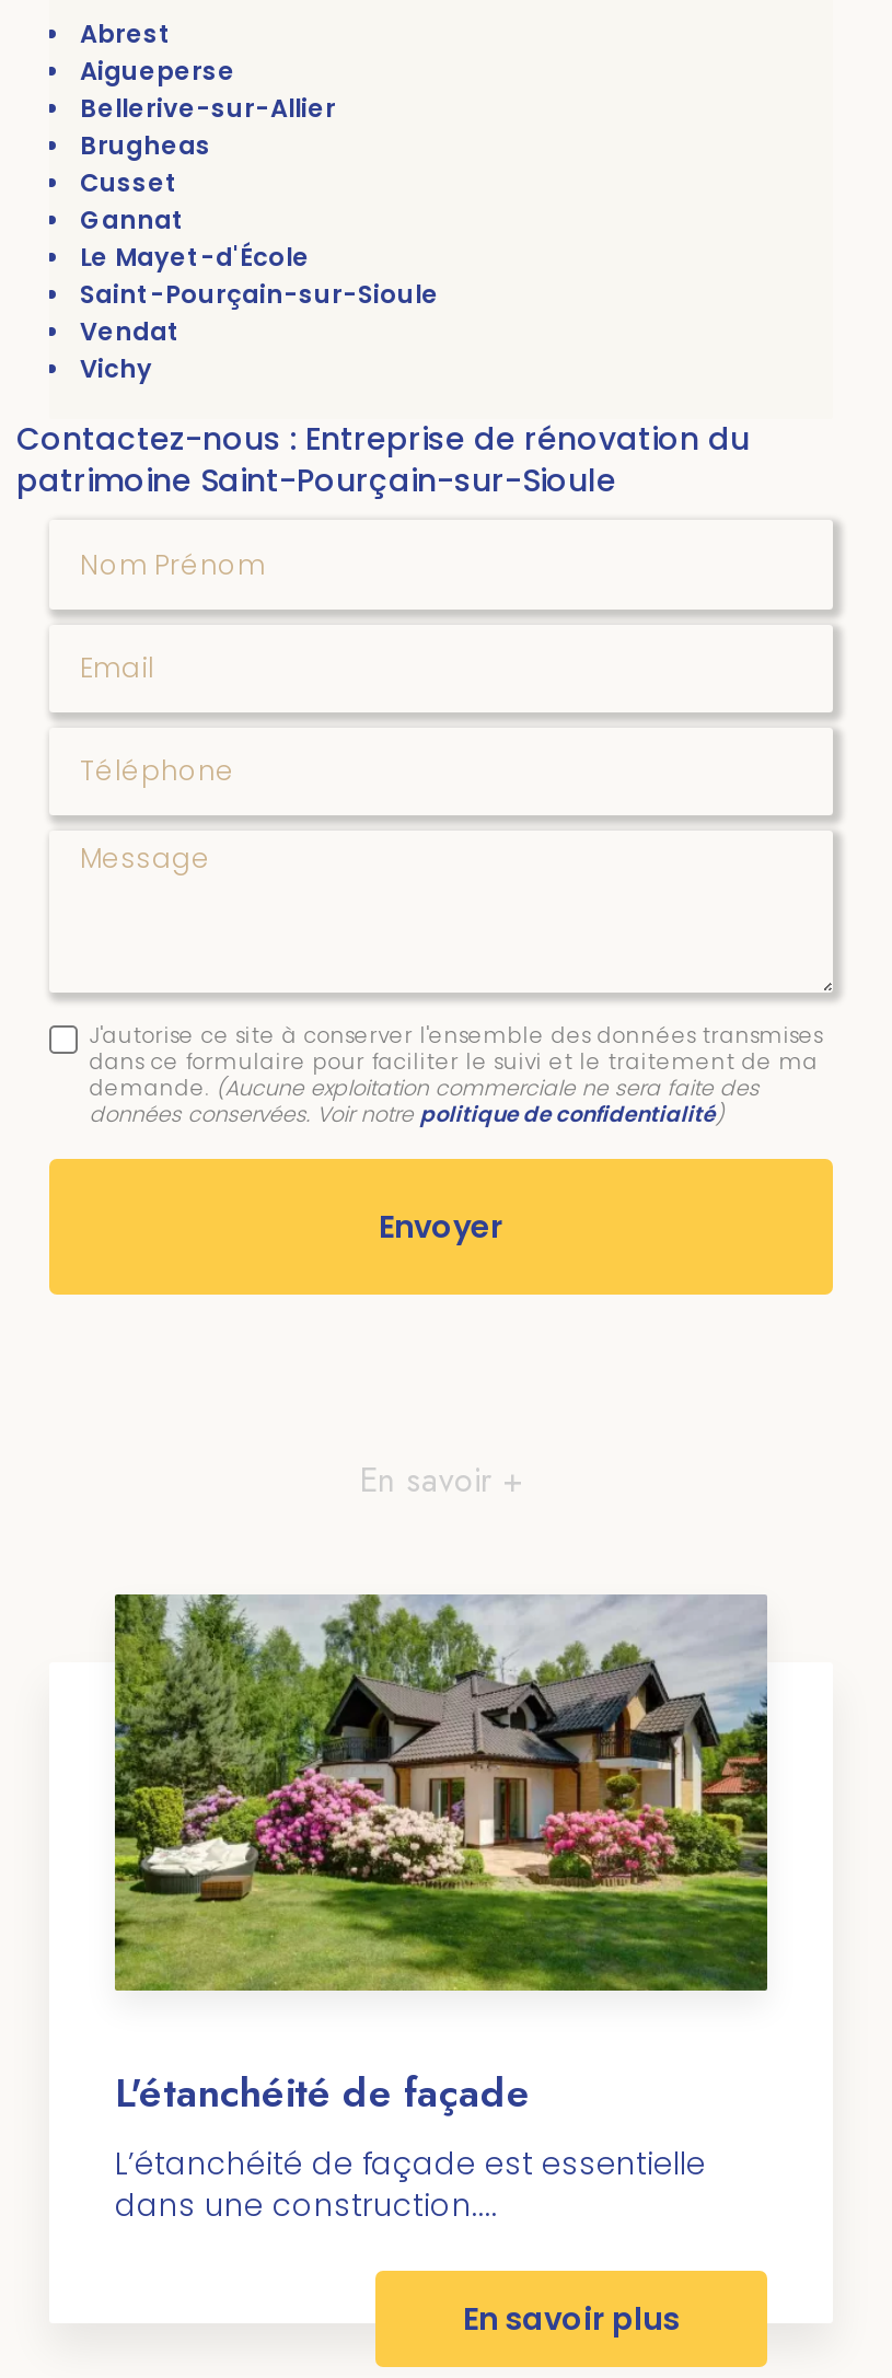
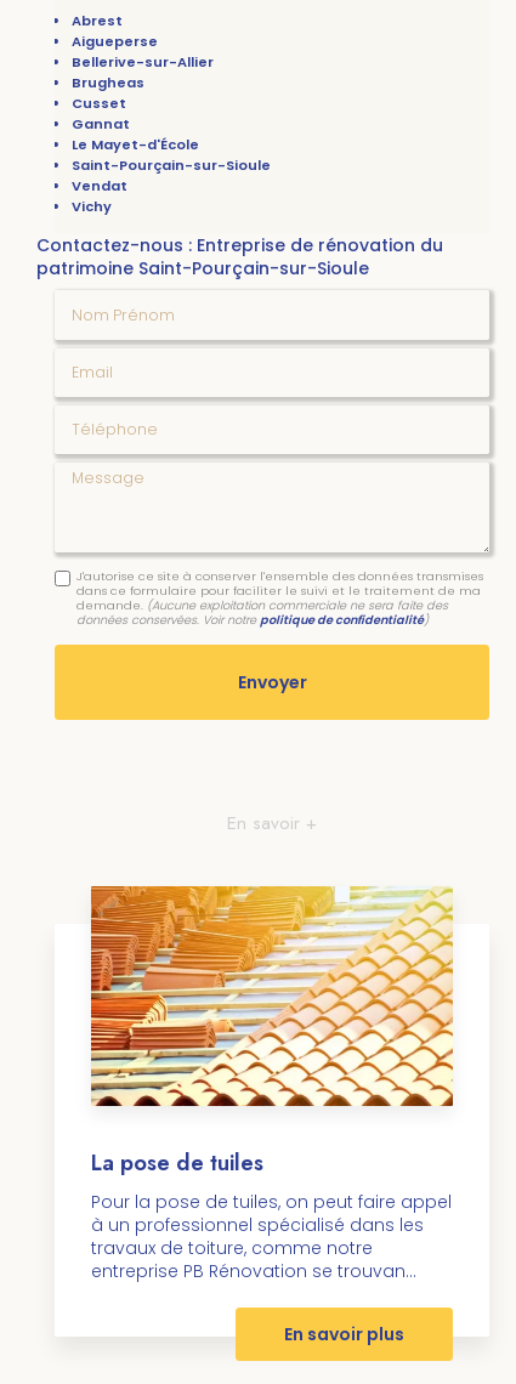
[113,1592,769,2228] [image] | L'étanchéité de façade | L’étanchéité de façade est essentielle | dans une construction.... -> [90,885,454,1284] [image] | La pose de tuiles | Pour la pose de tuiles, on peut faire appel | à un professionnel spécialisé dans les | travaux de toiture, comme notre | entreprise PB Rénovation se trouvan...

